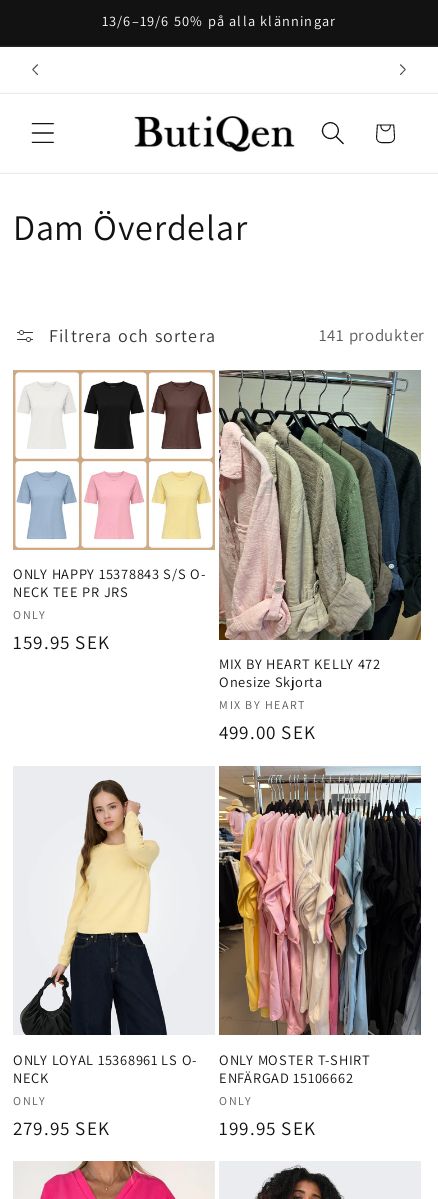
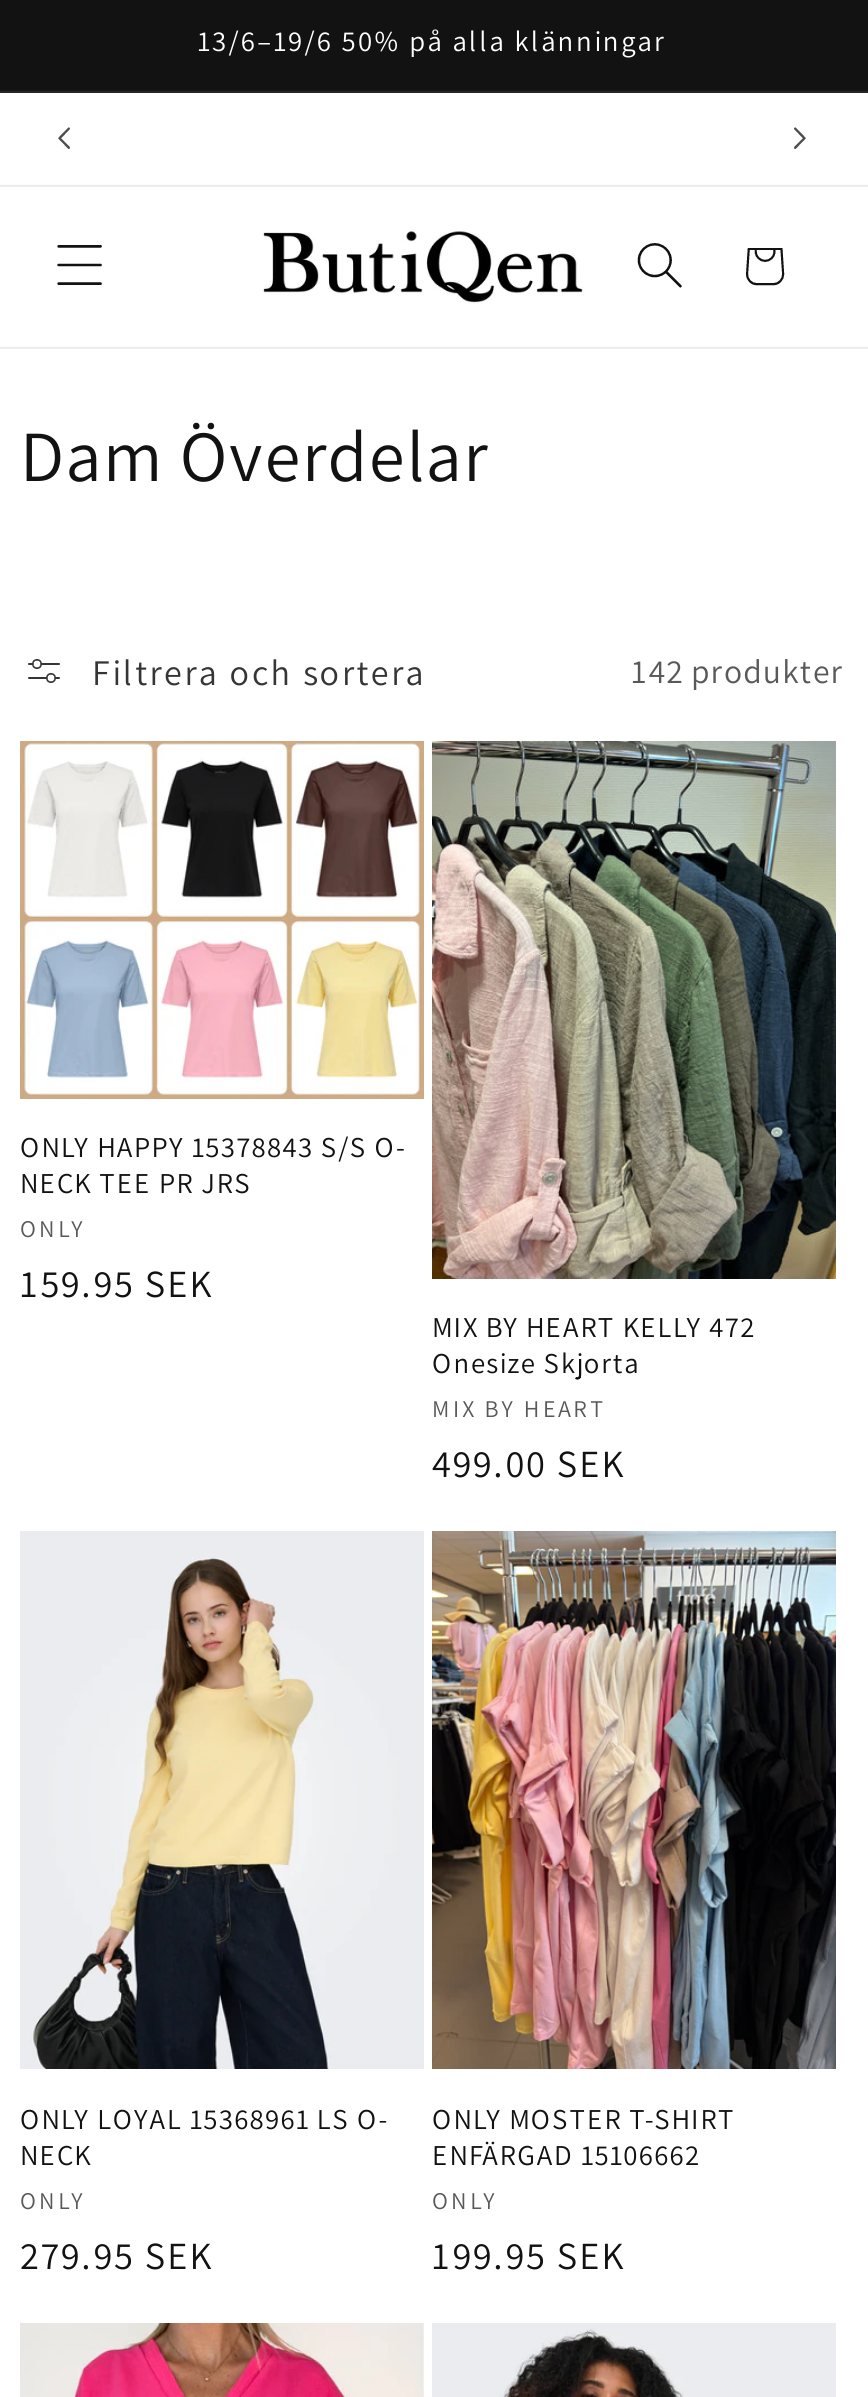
[319,324,425,346] 141 produkter -> [631,648,844,692] 142 produkter

